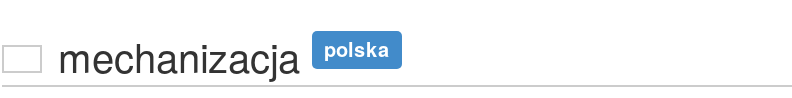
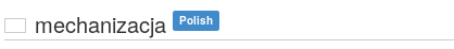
[324,35,390,63] polska -> [179,13,213,28] Polish

